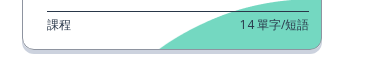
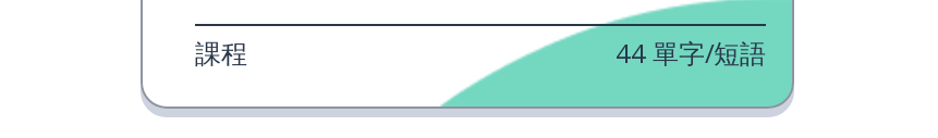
[240,16,309,33] 14 單字/短語 -> [616,34,766,71] 44 單字/短語

